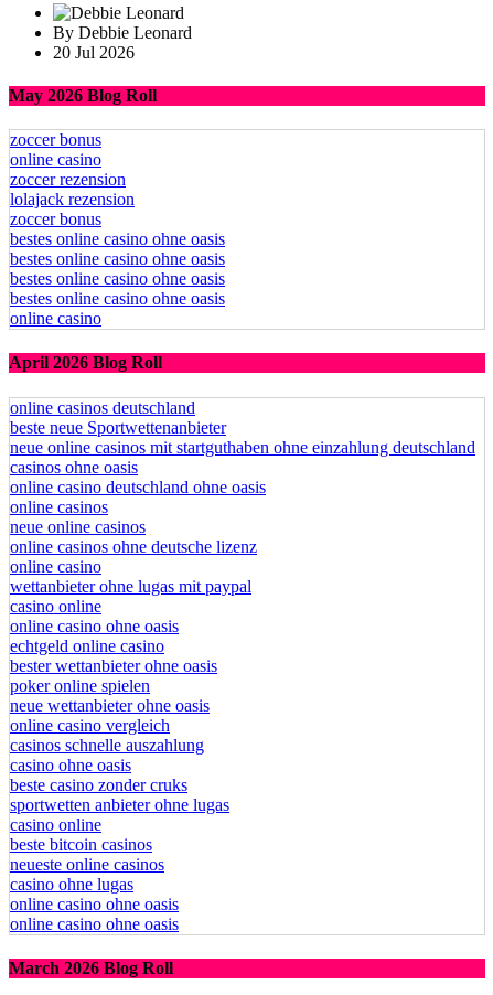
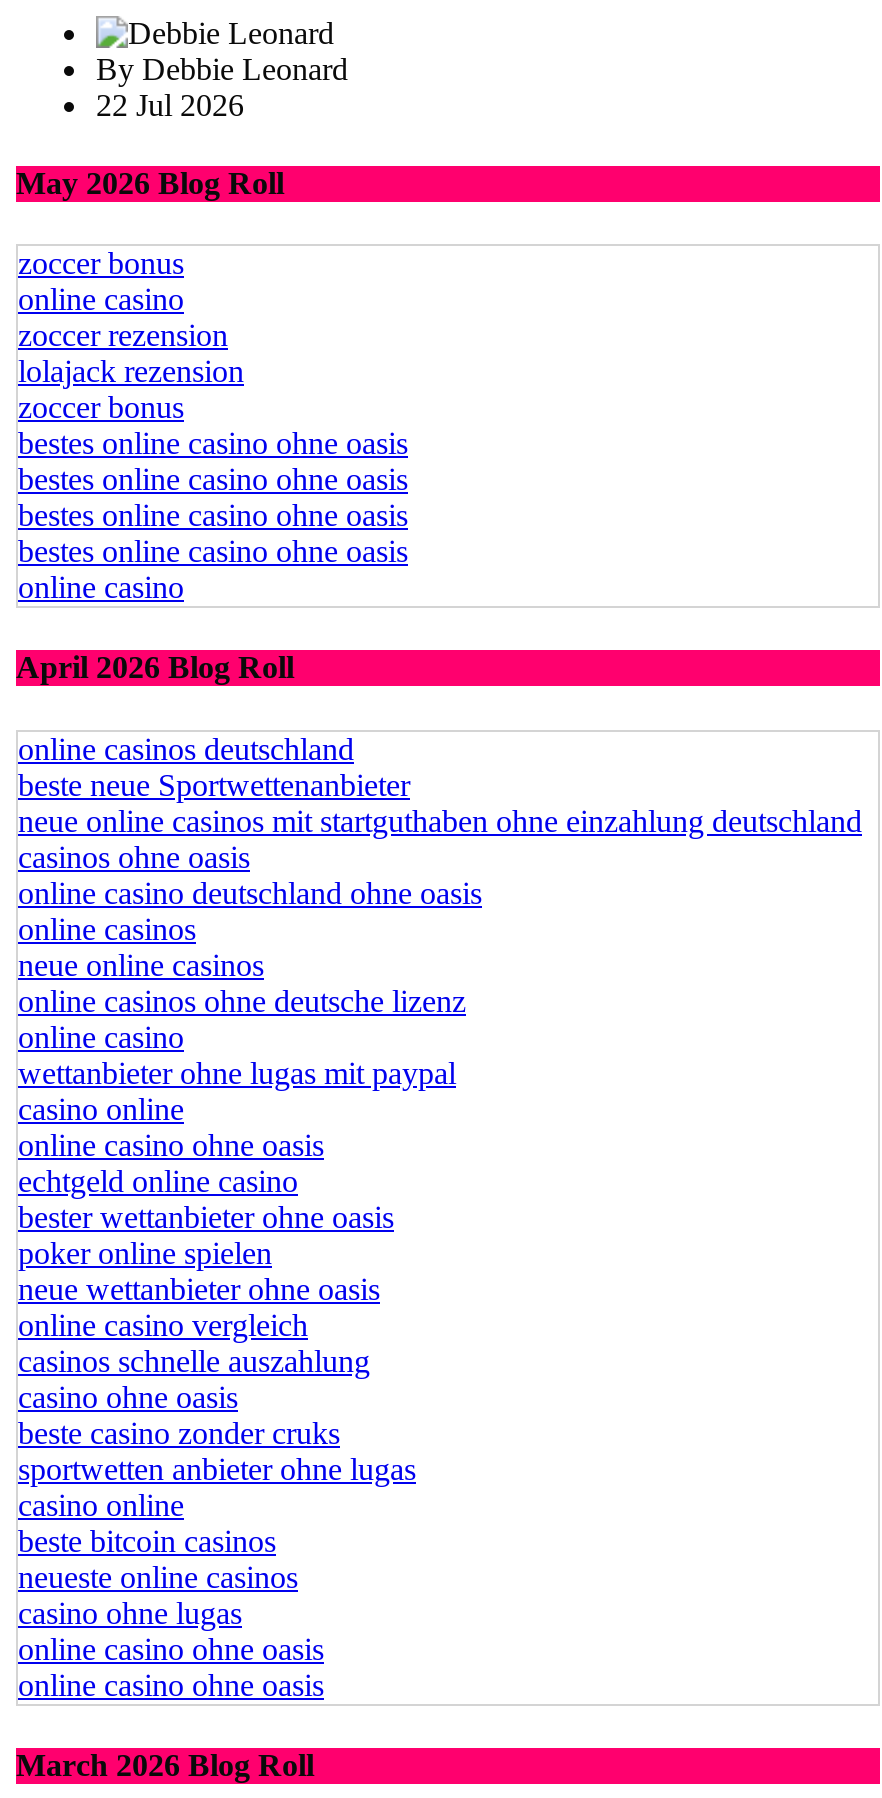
[53,42,135,61] 20 Jul 2026 -> [96,87,244,121] 22 Jul 2026

